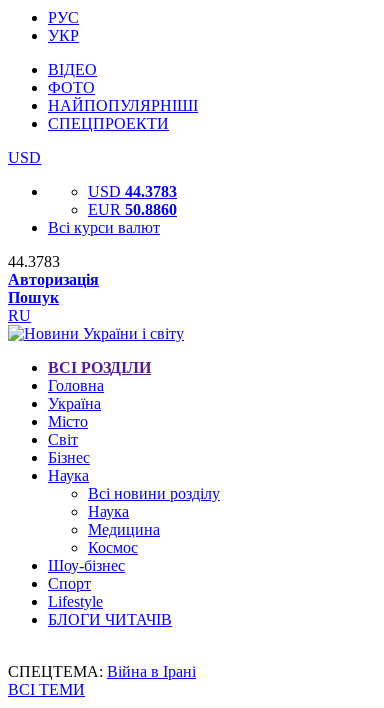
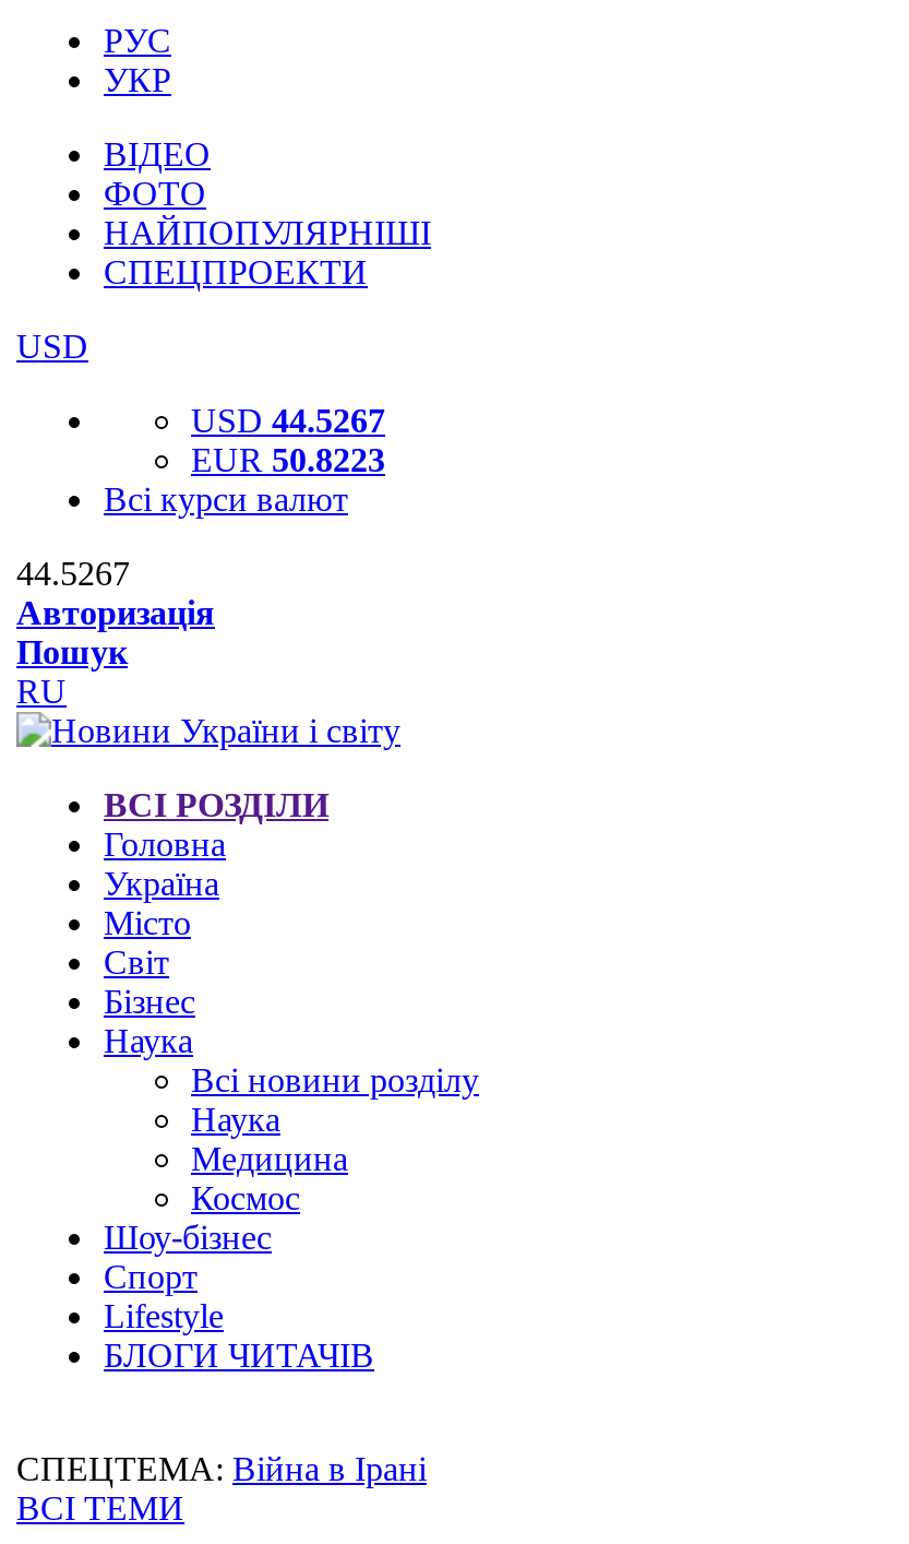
[88,183,177,200] USD 44.3783 -> [191,402,385,439] USD 44.5267
[88,201,177,218] EUR 50.8860 -> [191,441,385,478] EUR 50.8223
[8,253,60,270] 44.3783 -> [16,555,130,592] 44.5267

